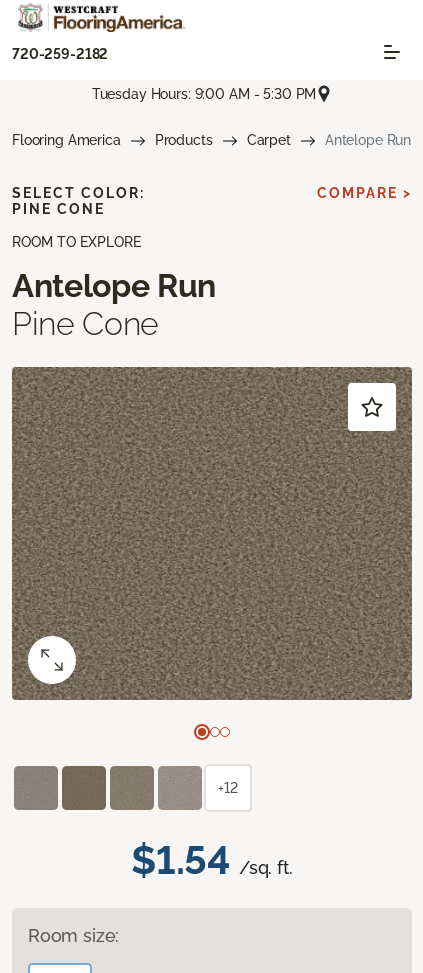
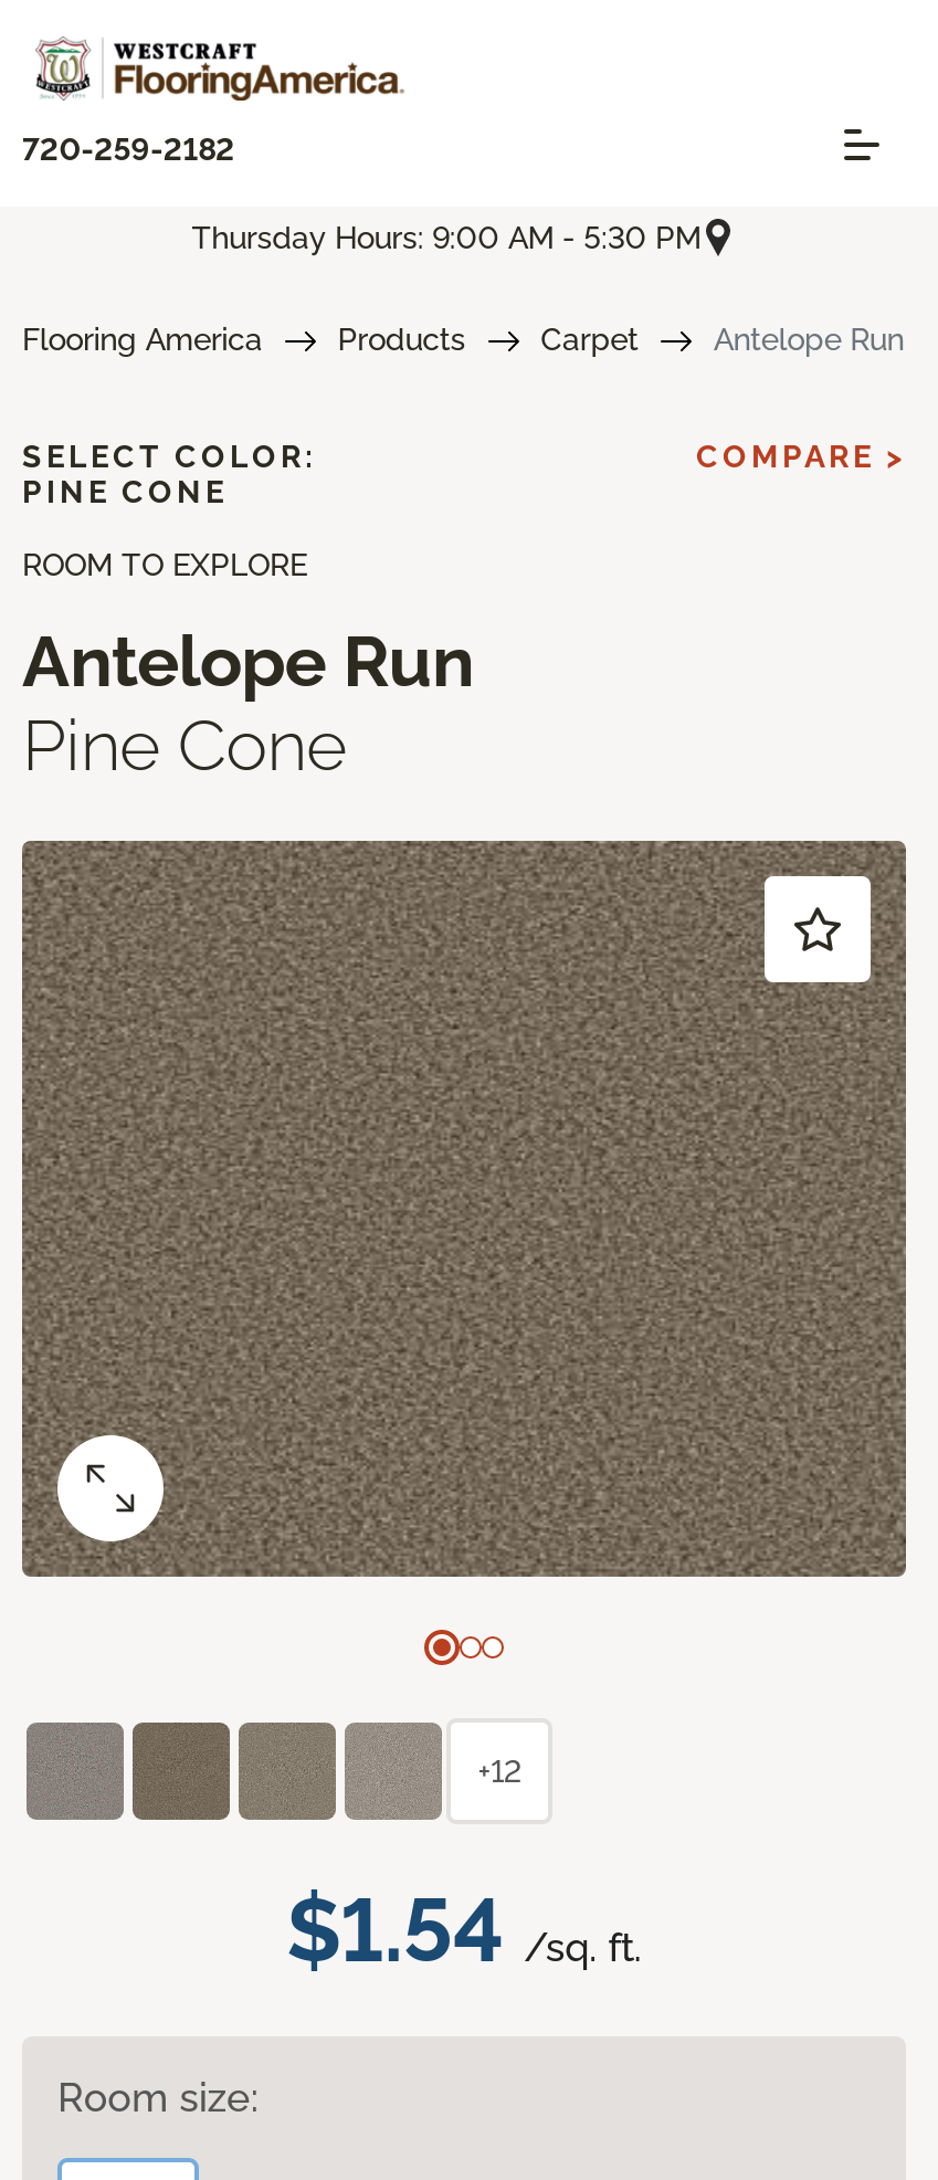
[92,86,316,102] Tuesday Hours: 9:00 AM - 5:30 PM -> [192,219,701,255] Thursday Hours: 9:00 AM - 5:30 PM

